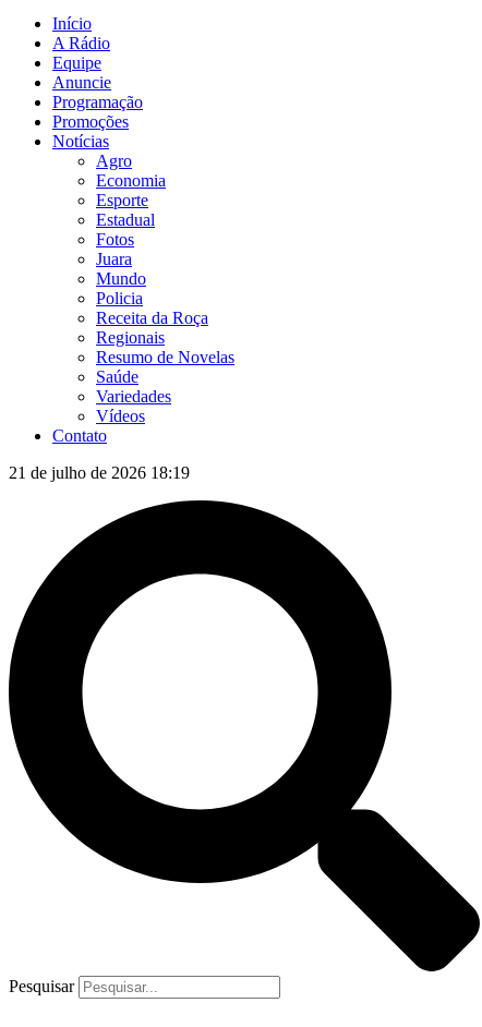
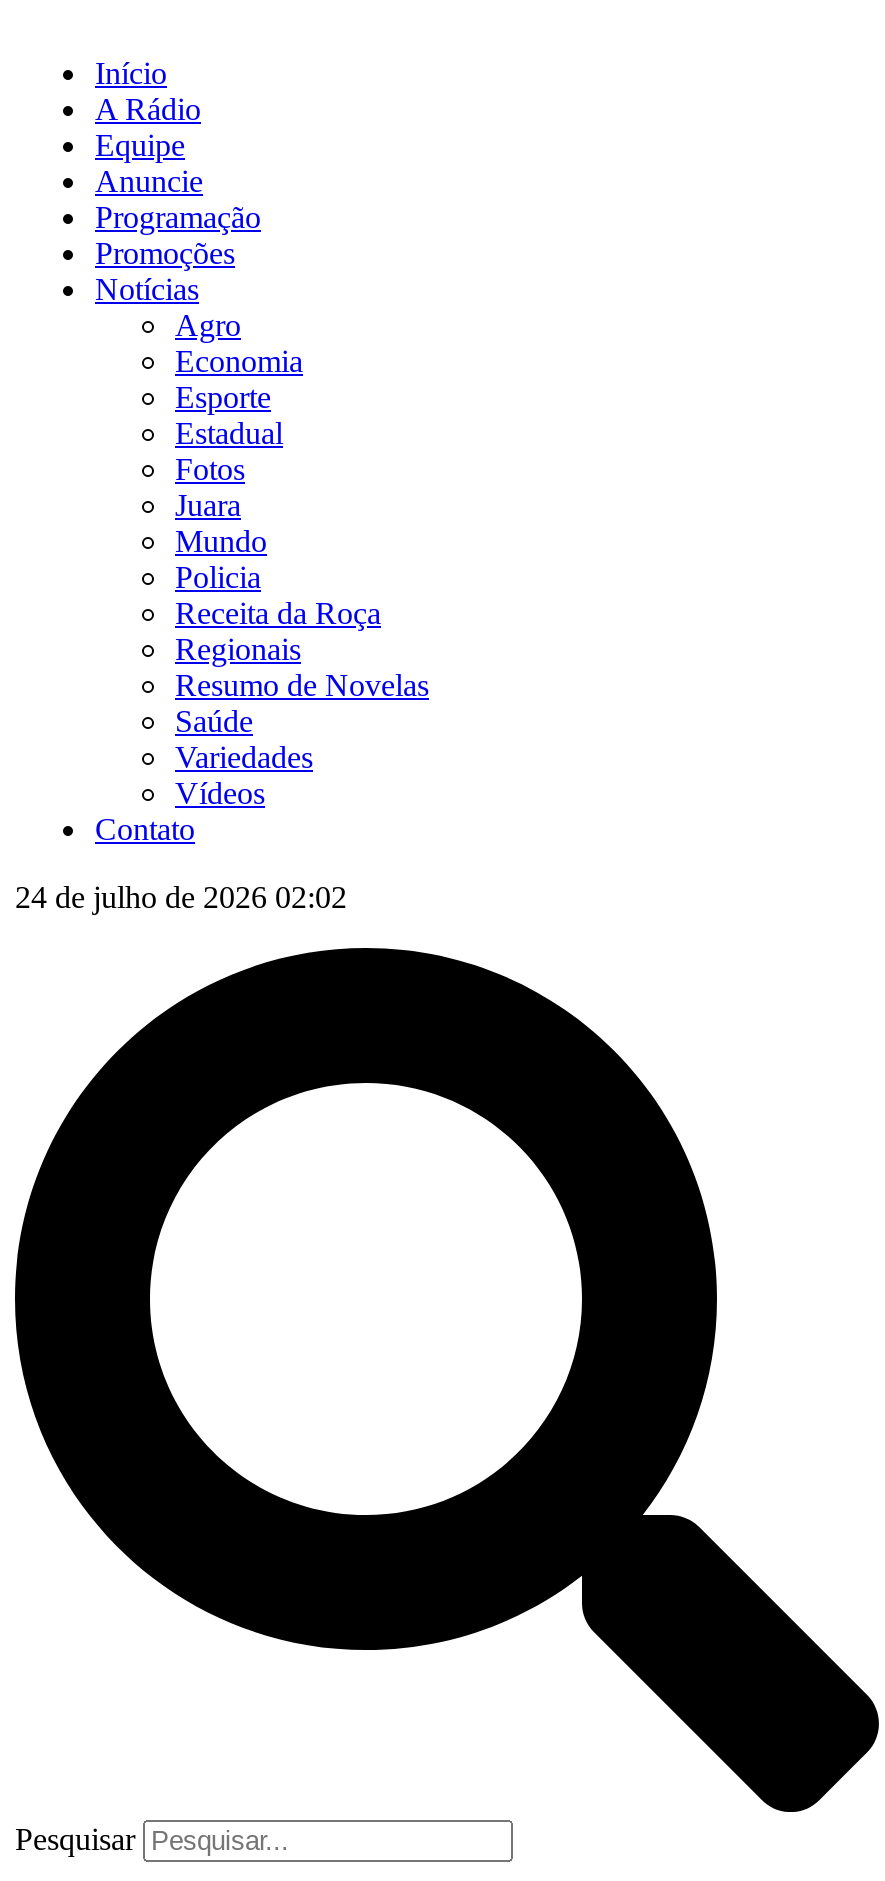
[9,463,190,482] 21 de julho de 2026 18:19 -> [15,880,347,914] 24 de julho de 2026 02:02

